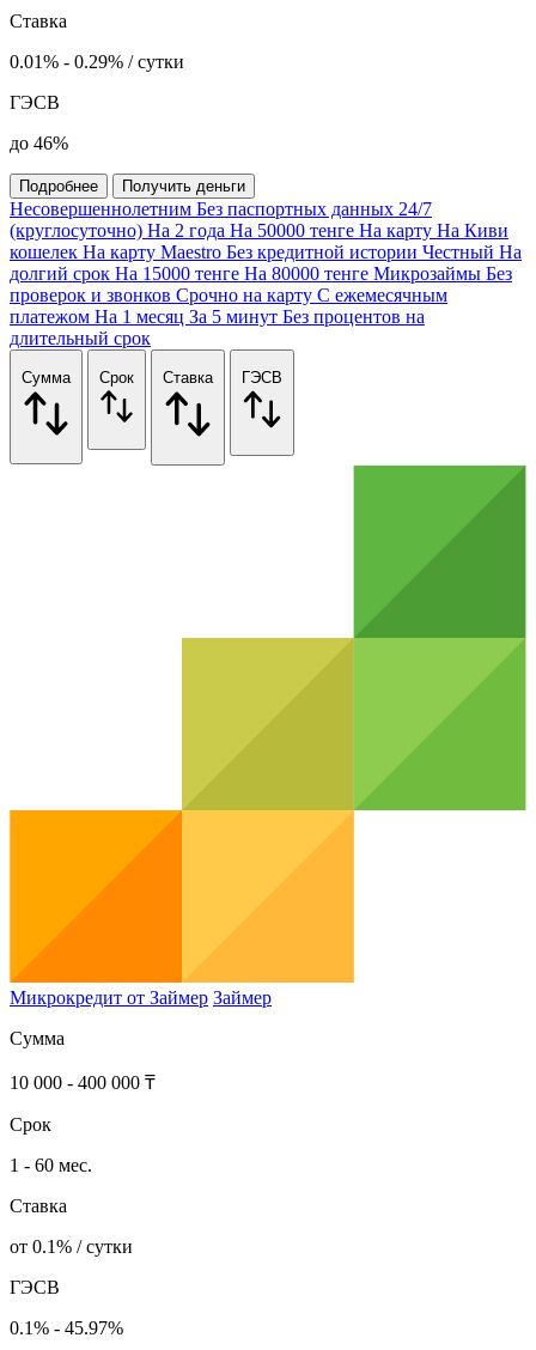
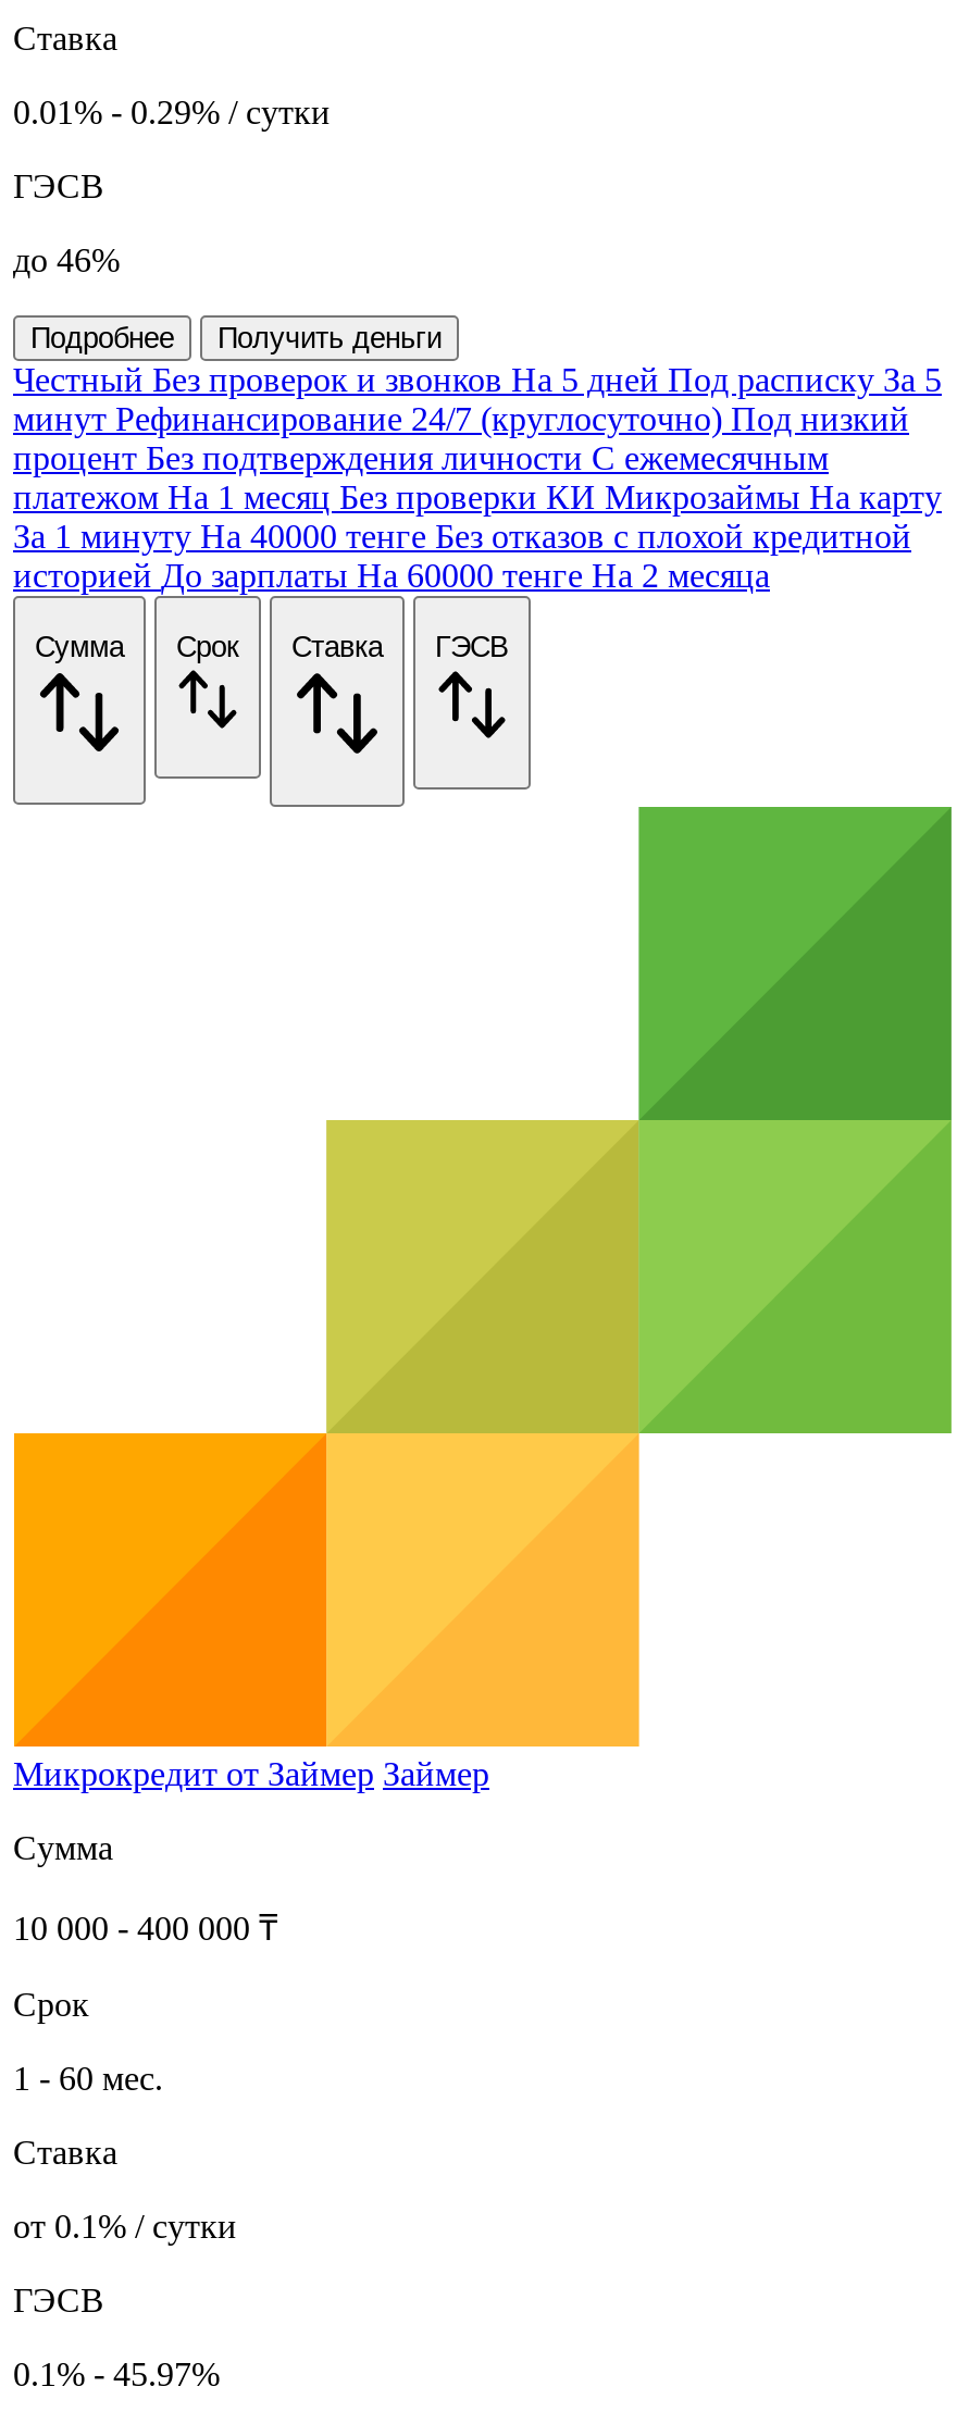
[10,199,522,348] НесовершеннолетнимБез паспортных данных 24/7 | (круглосуточно) На 2 года На 50000 тенге На карту На Киви | кошелекНа карту Maestro Без кредитной истории Честный На | долгий срок На 15000 тенге На 80000 тенге Микрозаймы Без | проверок и звонков Срочно на карту С ежемесячным | платежом На 1 месяц За 5 минут Без процентов на | длительный срок -> [13,361,942,594] ЧестныйБез проверок и звонков На 5 дней Под расписку За 5 | минут Рефинансирование 24/7 (круглосуточно)Под низкий | процент Без подтверждения личности С ежемесячным | платежом На 1 месяц Без проверки КИ Микрозаймы На карту | За 1 минуту На 40000 тенге Без отказов с плохой кредитной | историей До зарплаты На 60000 тенге На 2 месяца

